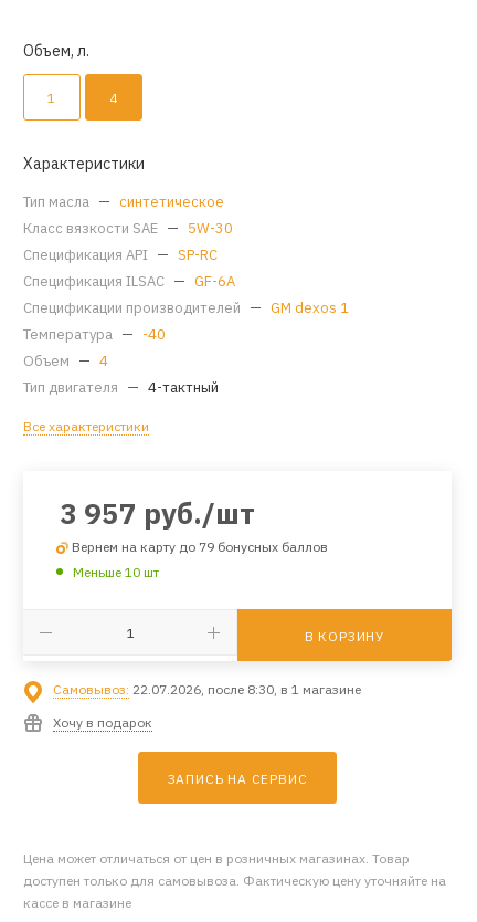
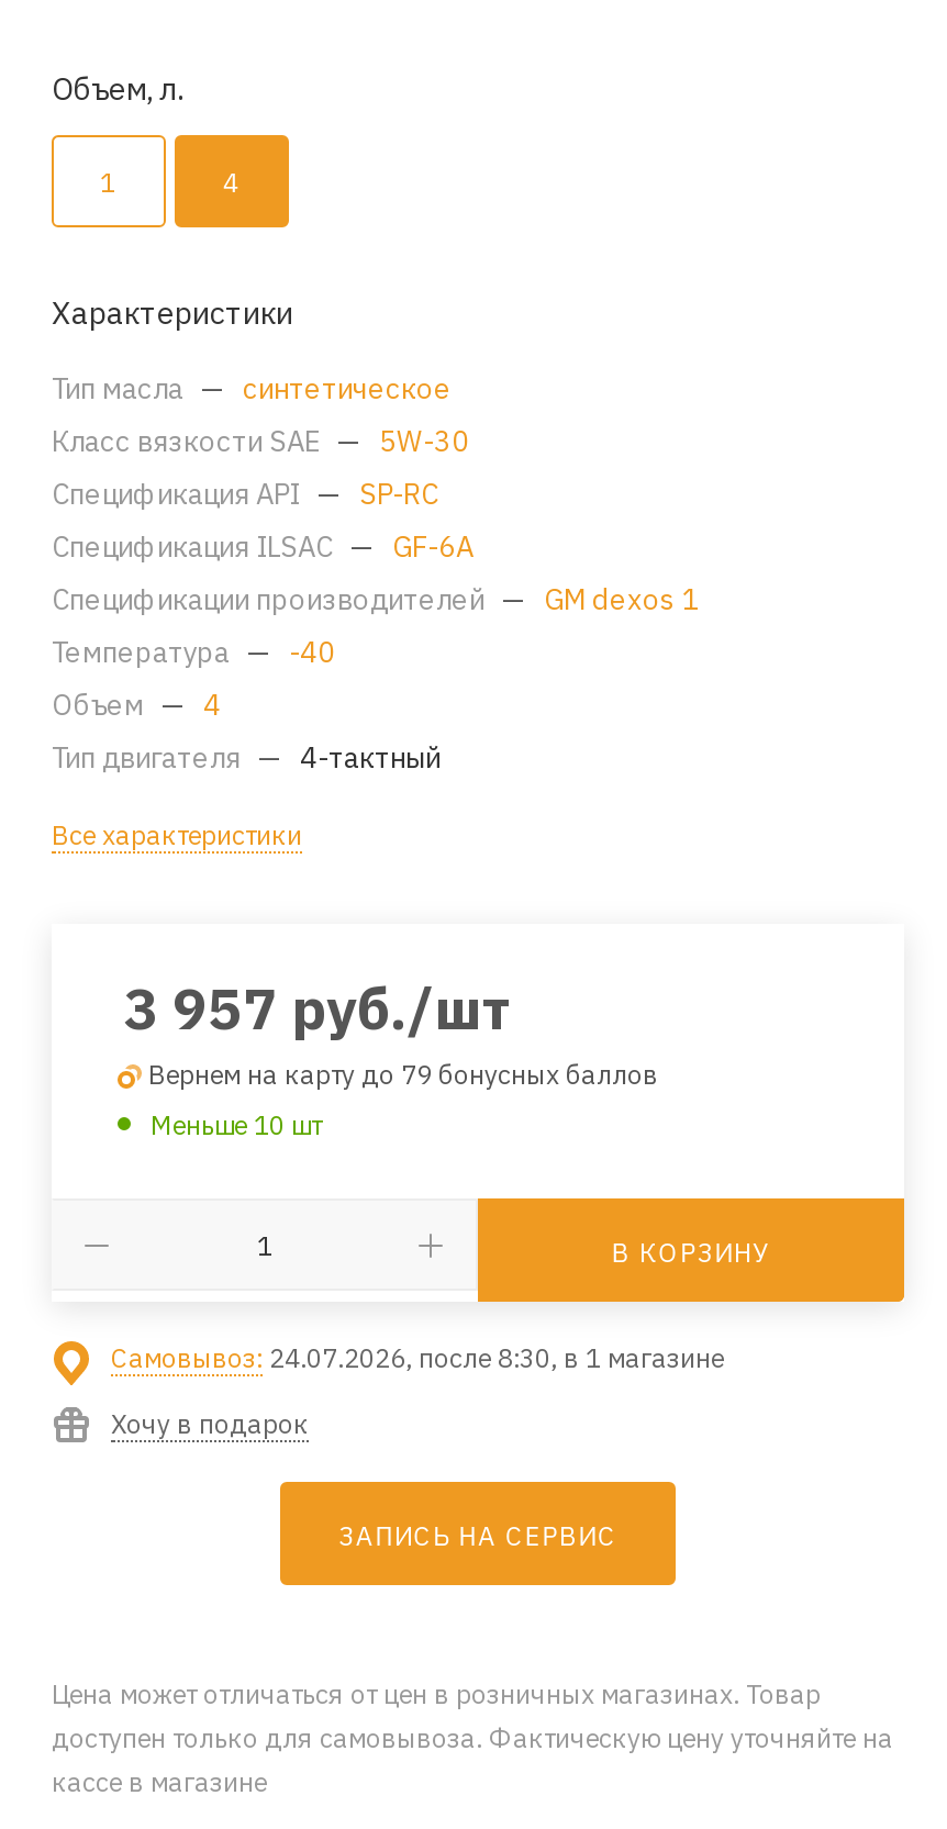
[53,681,361,698] Самовывоз: 22.07.2026, после 8:30, в 1 магазине -> [111,1341,724,1374] Самовывоз: 24.07.2026, после 8:30, в 1 магазине

